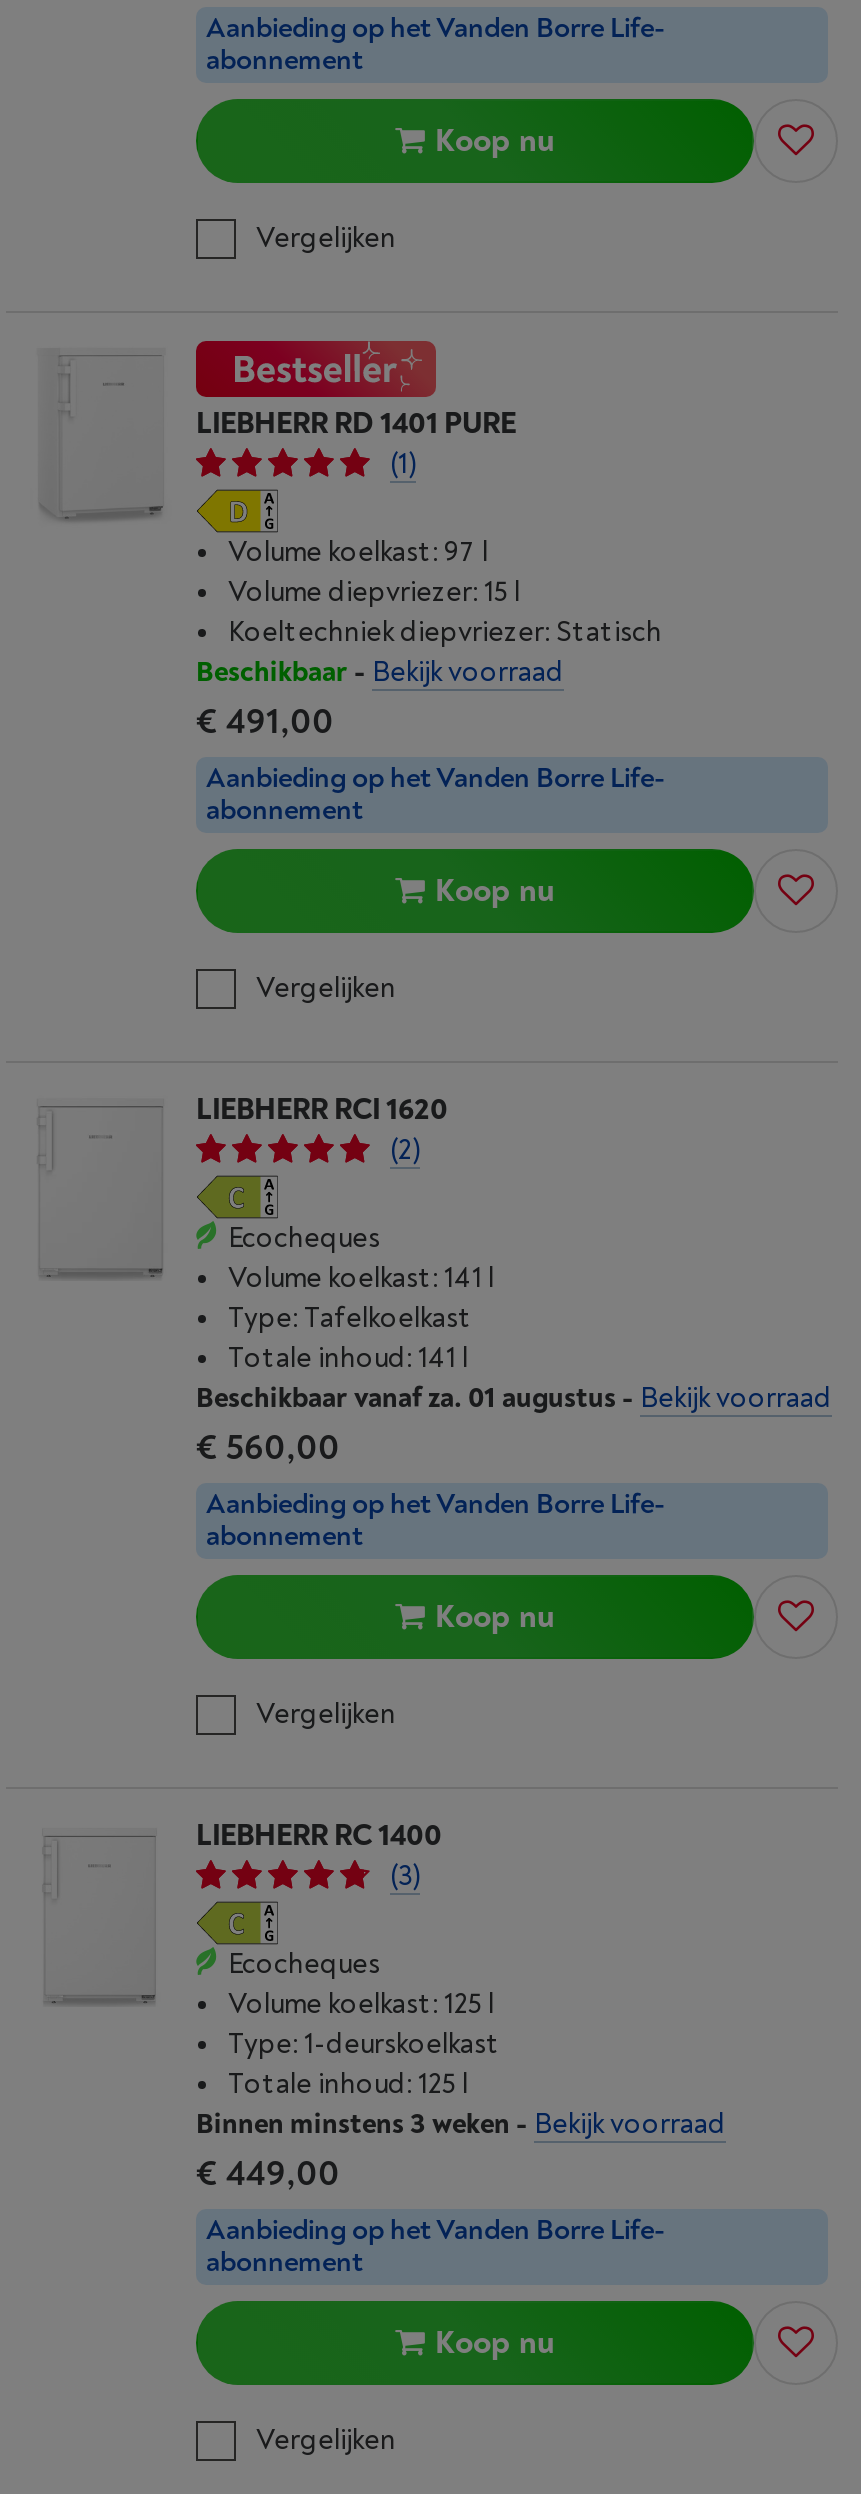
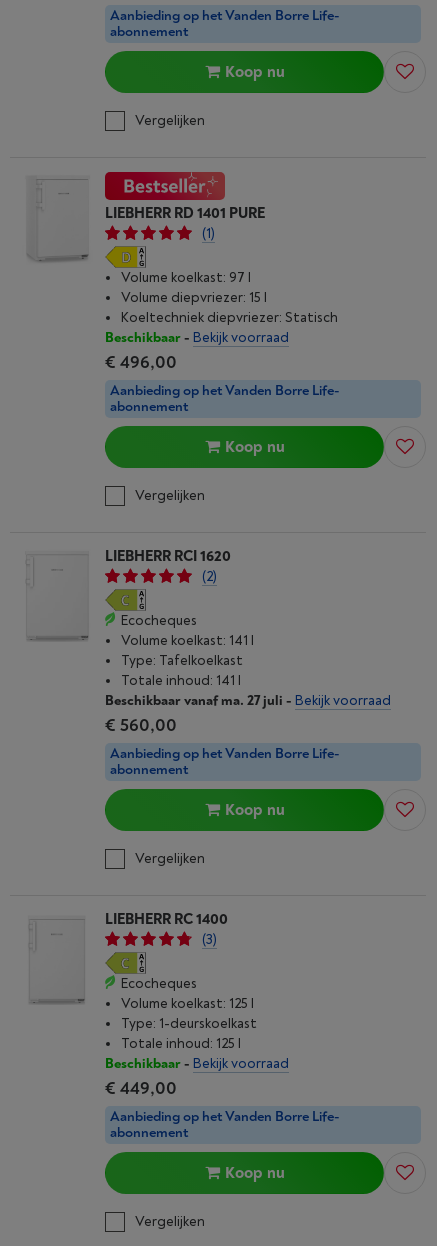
[196,699,334,745] € 491,00 -> [105,351,177,374] € 496,00
[196,1381,832,1415] Beschikbaar vanaf za. 01 augustus - Bekijk voorraad -> [105,692,391,709] Beschikbaar vanaf ma. 27 juli - Bekijk voorraad
[196,2107,726,2141] Binnen minstens 3 weken - Bekijk voorraad -> [105,1055,289,1072] Beschikbaar - Bekijk voorraad

